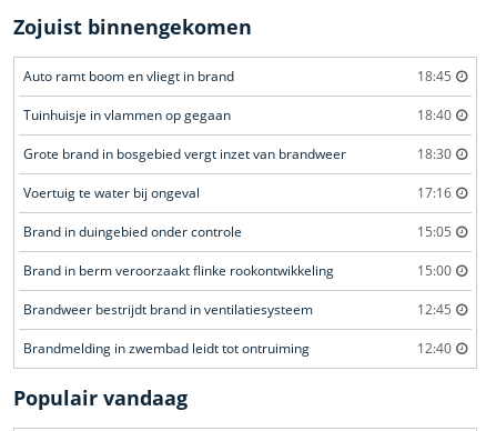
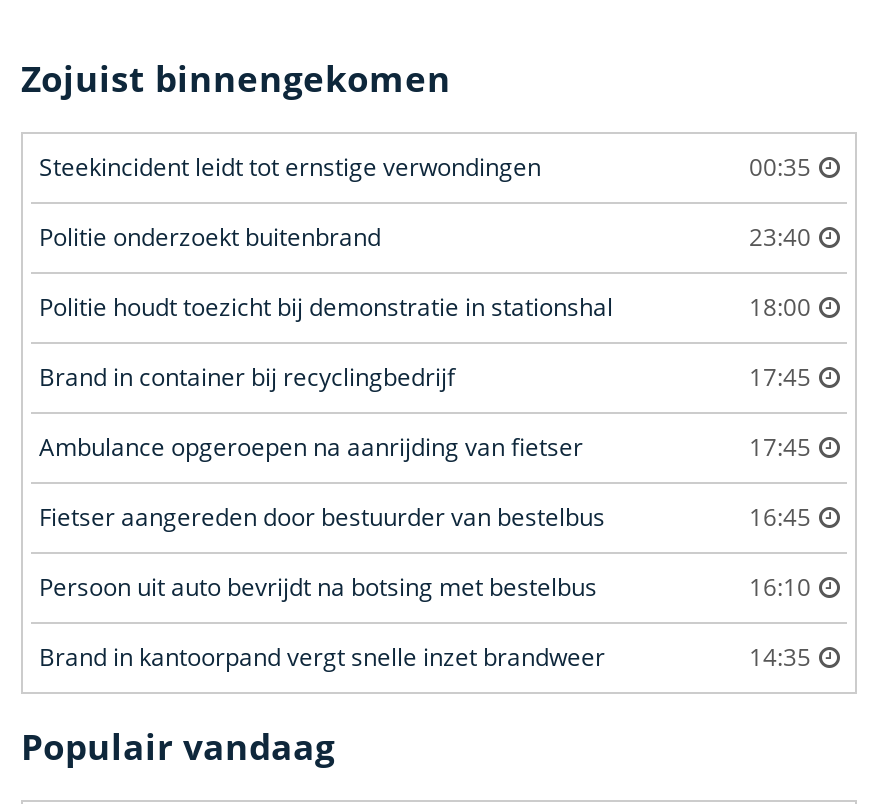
[23,67,452,86] Auto ramt boom en vliegt in brand | 18:45 -> [39,150,811,184] Steekincident leidt tot ernstige verwondingen | 00:35
[23,106,452,124] Tuinhuisje in vlammen op gegaan | 18:40 -> [39,220,811,254] Politie onderzoekt buitenbrand | 23:40
[23,144,452,163] Grote brand in bosgebied vergt inzet van brandweer | 18:30 -> [39,290,811,324] Politie houdt toezicht bij demonstratie in stationshal | 18:00
[23,183,452,202] Voertuig te water bij ongeval | 17:16 -> [39,360,811,394] Brand in container bij recyclingbedrijf | 17:45
[23,222,452,241] Brand in duingebied onder controle | 15:05 -> [39,430,811,464] Ambulance opgeroepen na aanrijding van fietser | 17:45
[23,261,452,280] Brand in berm veroorzaakt flinke rookontwikkeling | 15:00 -> [39,500,811,534] Fietser aangereden door bestuurder van bestelbus | 16:45
[23,300,452,319] Brandweer bestrijdt brand in ventilatiesysteem | 12:45 -> [39,570,811,604] Persoon uit auto bevrijdt na botsing met bestelbus | 16:10
[23,339,452,358] Brandmelding in zwembad leidt tot ontruiming | 12:40 -> [39,640,811,674] Brand in kantoorpand vergt snelle inzet brandweer | 14:35

